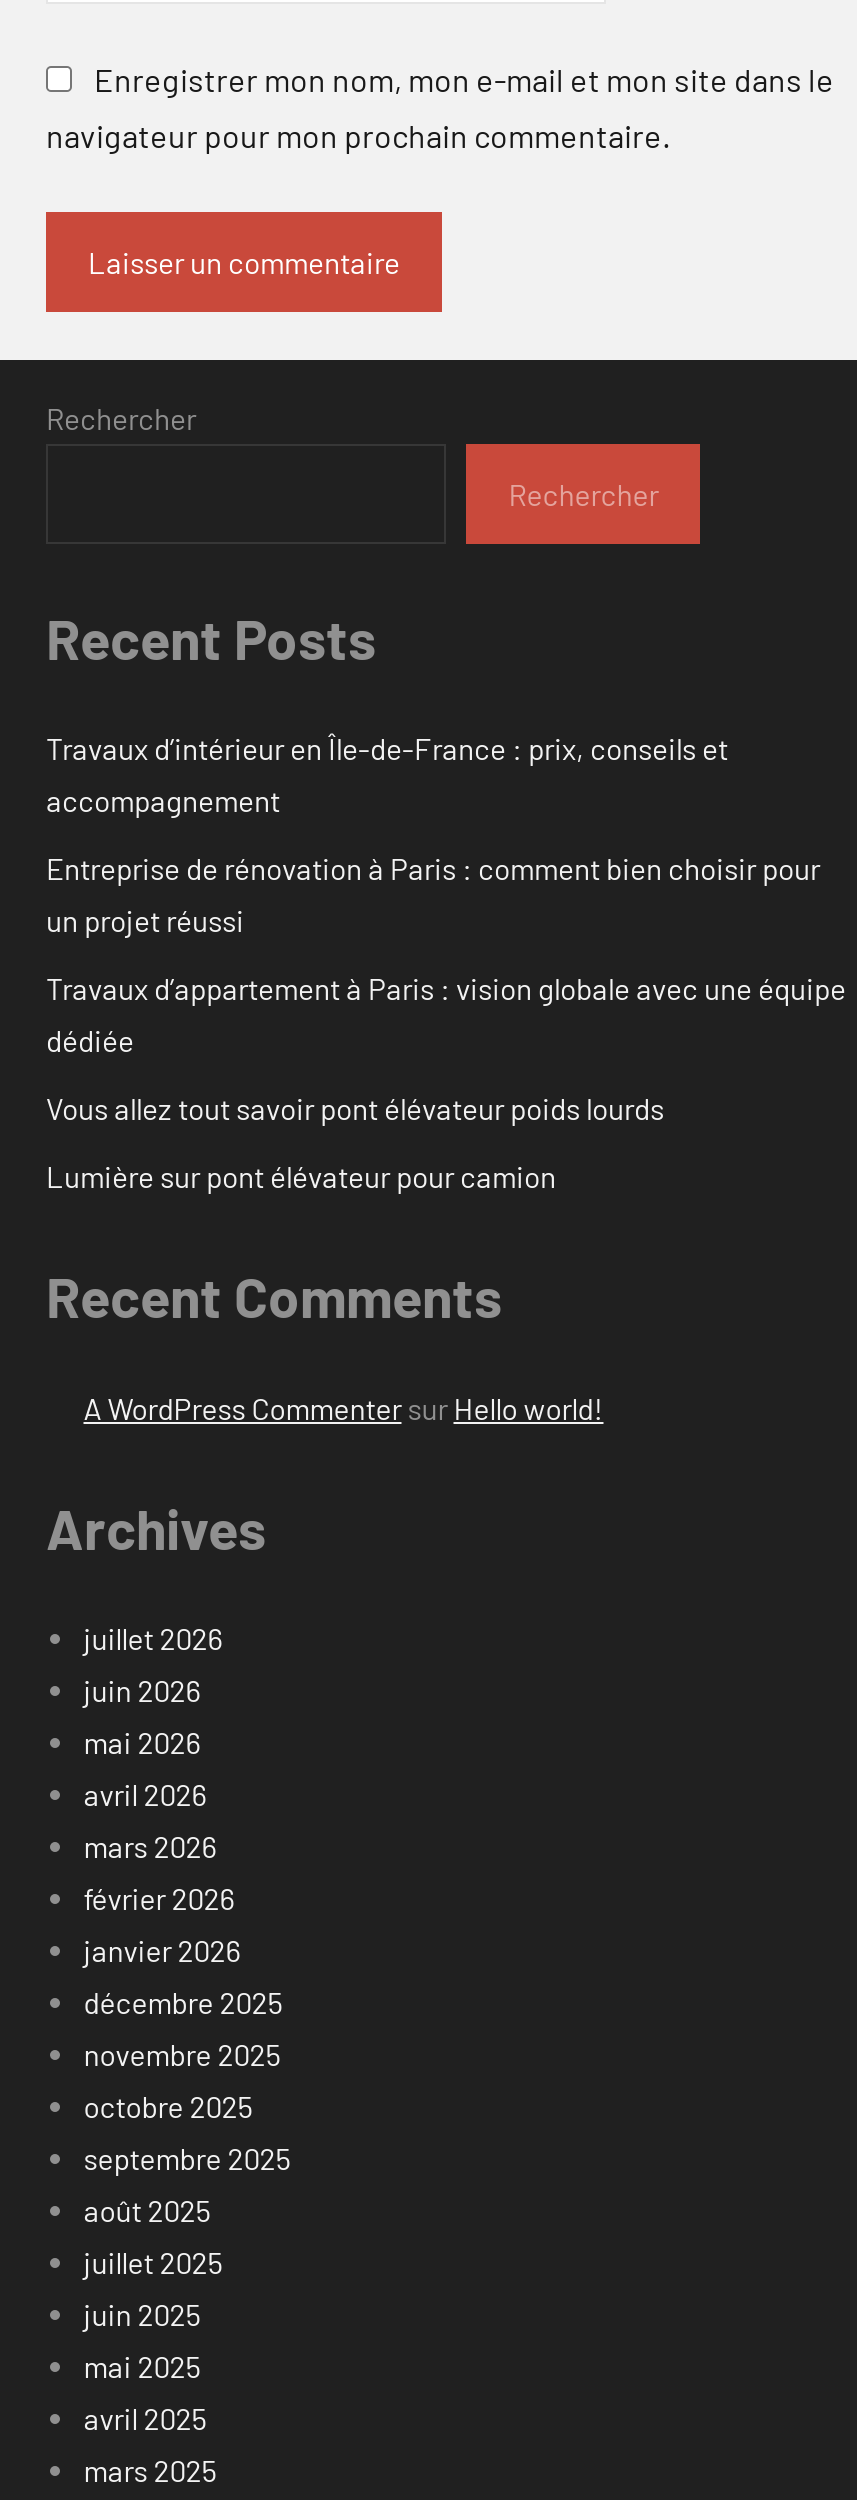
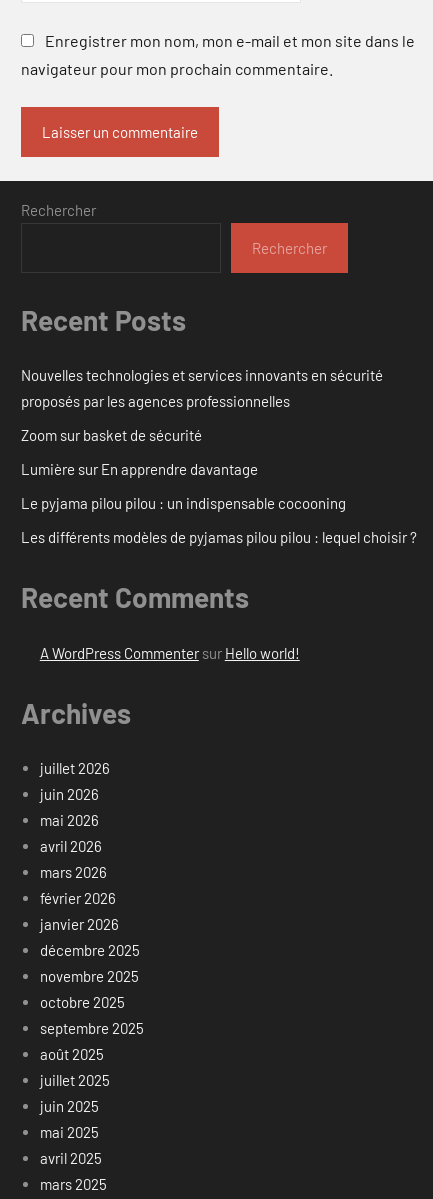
[46,731,728,819] Travaux d’intérieur en Île-de-France : prix, conseils et | accompagnement -> [21,366,383,410] Nouvelles technologies et services innovants en sécurité | proposés par les agences professionnelles
[46,851,820,939] Entreprise de rénovation à Paris : comment bien choisir pour | un projet réussi -> [21,426,202,444] Zoom sur basket de sécurité
[46,971,846,1059] Travaux d’appartement à Paris : vision globale avec une équipe | dédiée -> [21,460,258,478] Lumière sur En apprendre davantage
[46,1091,664,1127] Vous allez tout savoir pont élévateur poids lourds -> [21,494,346,512] Le pyjama pilou pilou : un indispensable cocooning
[46,1159,556,1195] Lumière sur pont élévateur pour camion -> [21,528,417,546] Les différents modèles de pyjamas pilou pilou : lequel choisir ?

